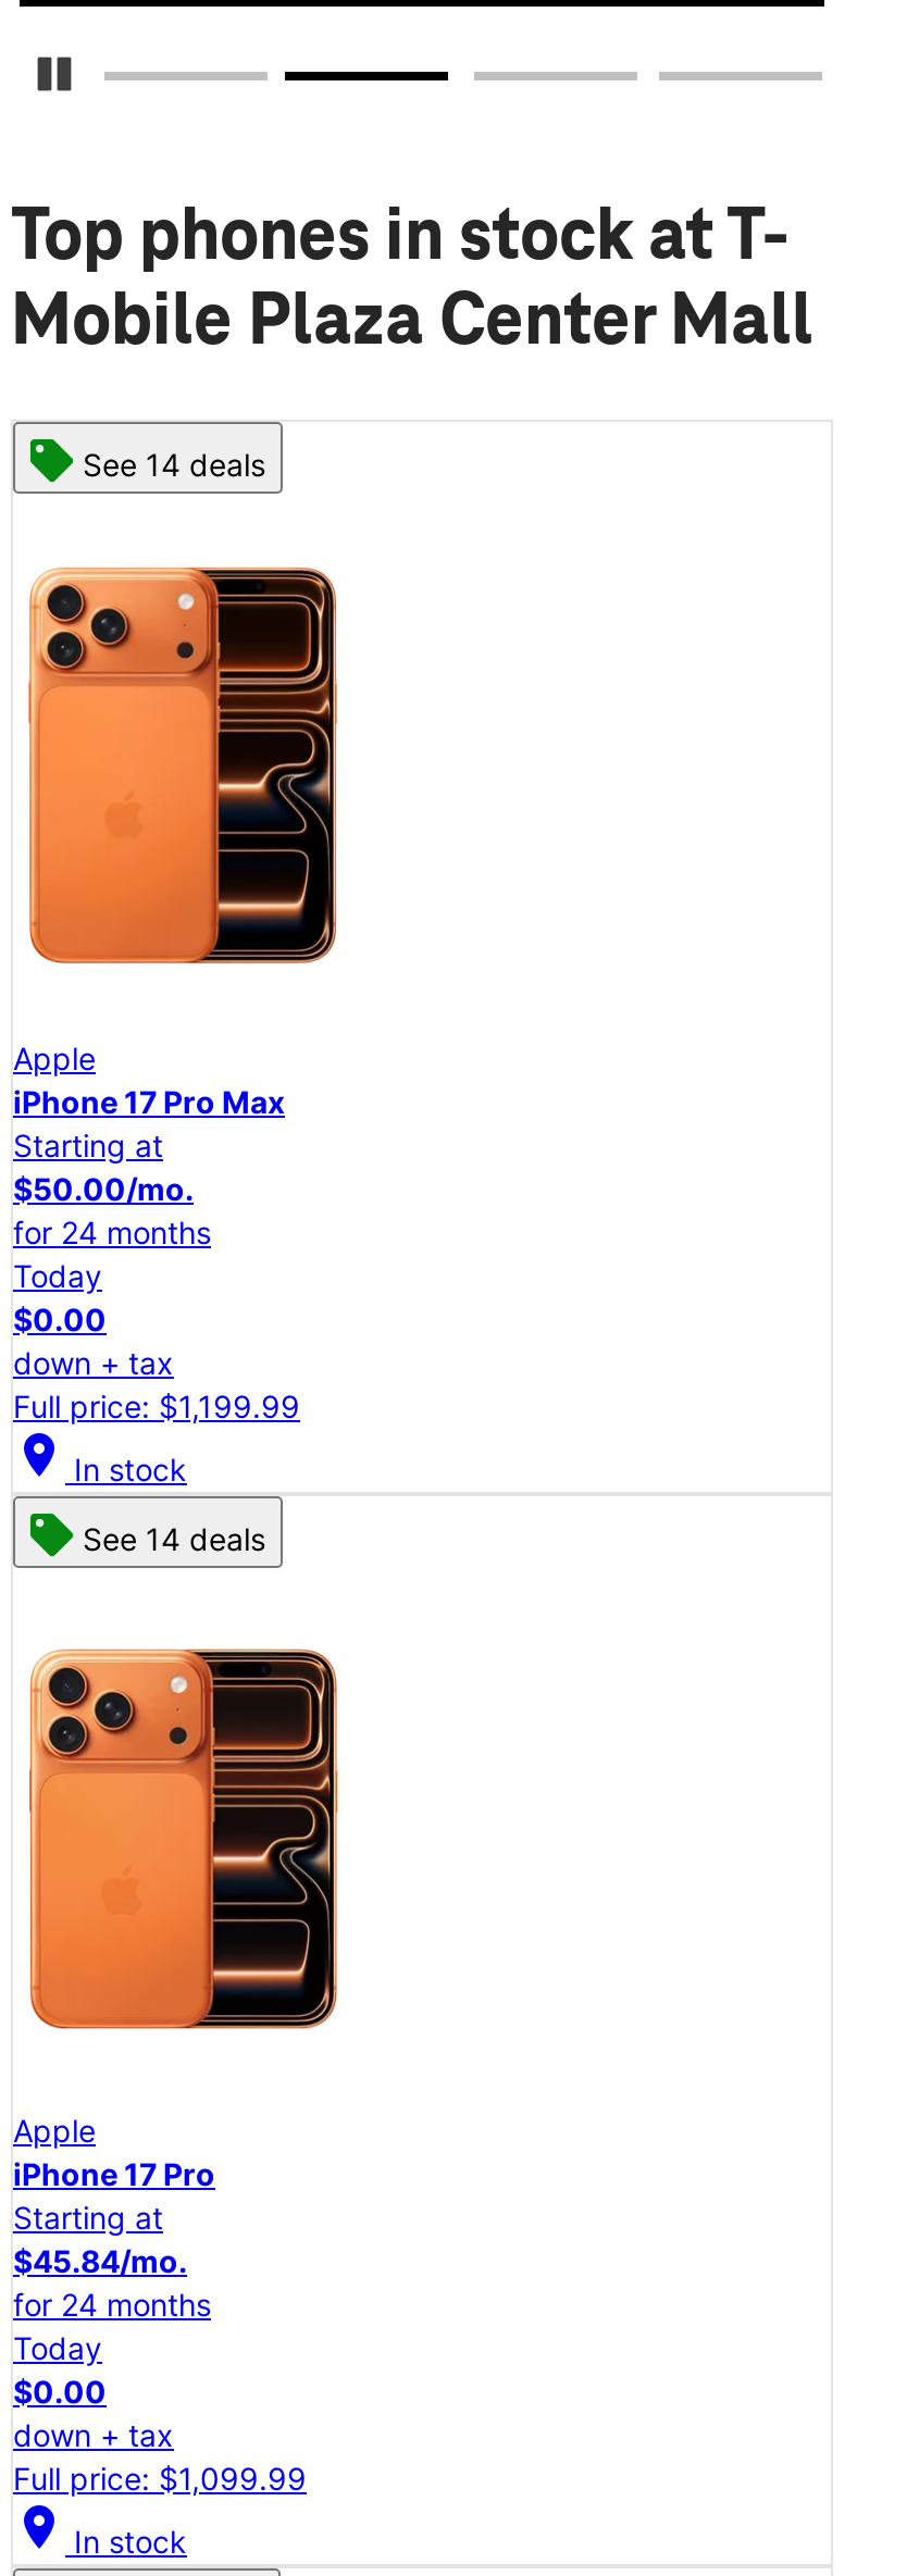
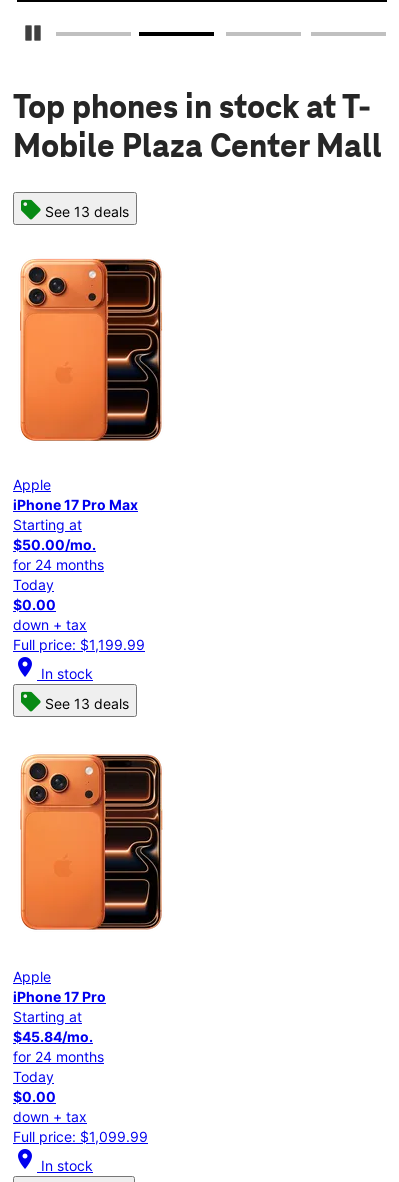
[83,447,265,484] See 14 deals -> [45,203,129,220] See 13 deals
[83,1520,265,1557] See 14 deals -> [45,695,129,712] See 13 deals

